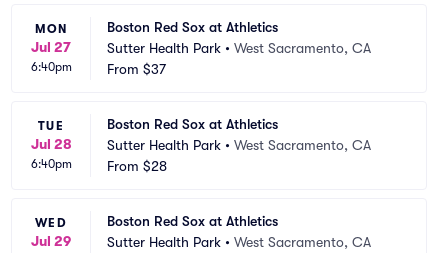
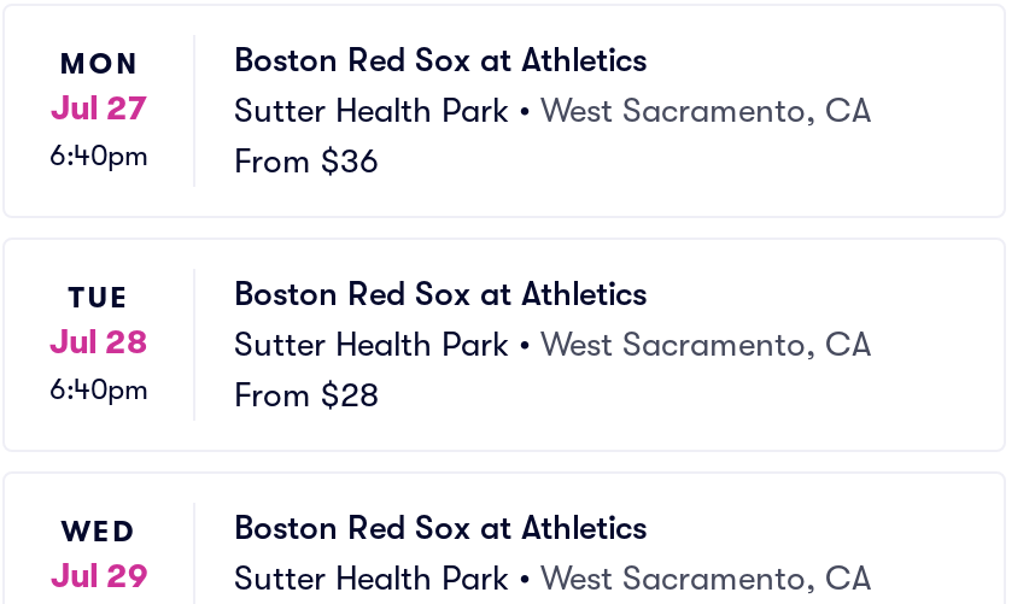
[107,61,166,77] From $37 -> [234,141,379,180] From $36

